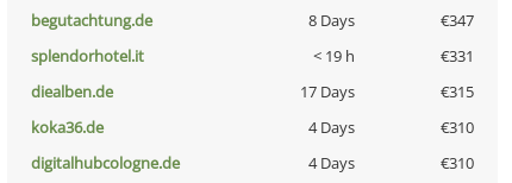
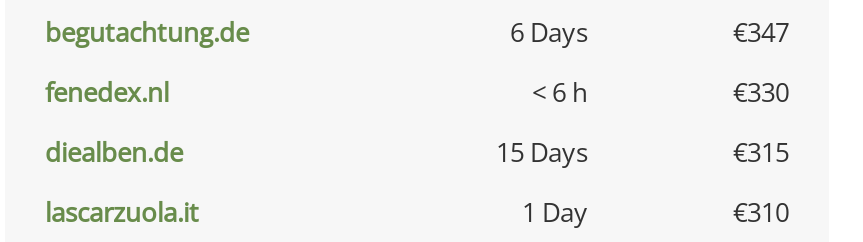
[308,10,354,31] 8 Days -> [510,14,588,50] 6 Days
[31,45,474,67] splendorhotel.it | < 19 h | €331 -> [45,74,789,110] fenedex.nl | < 6 h | €330
[299,81,354,102] 17 Days -> [496,134,588,170] 15 Days
[31,116,474,173] koka36.de | 4 Days | €310 | digitalhubcologne.de | 4 Days -> [45,194,588,230] lascarzuola.it | 1 Day

